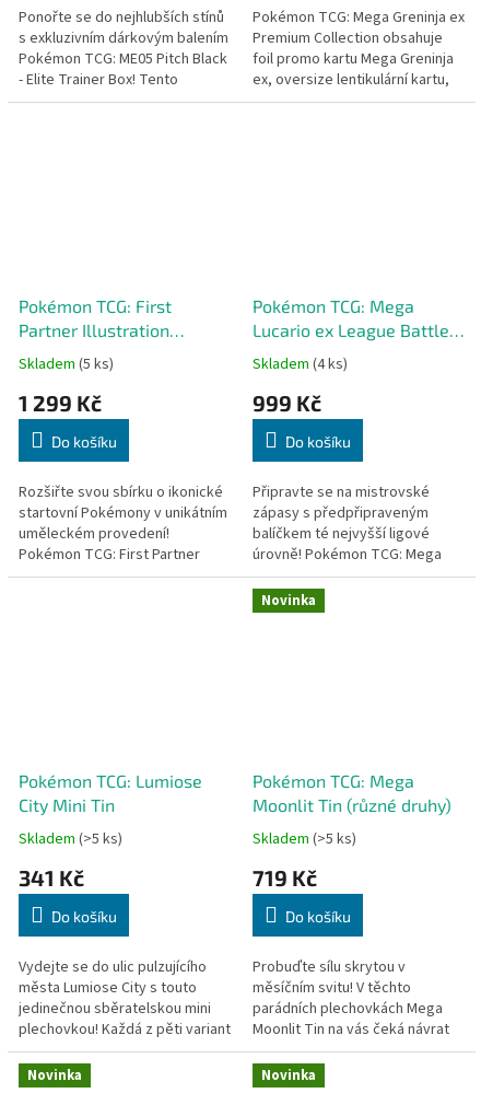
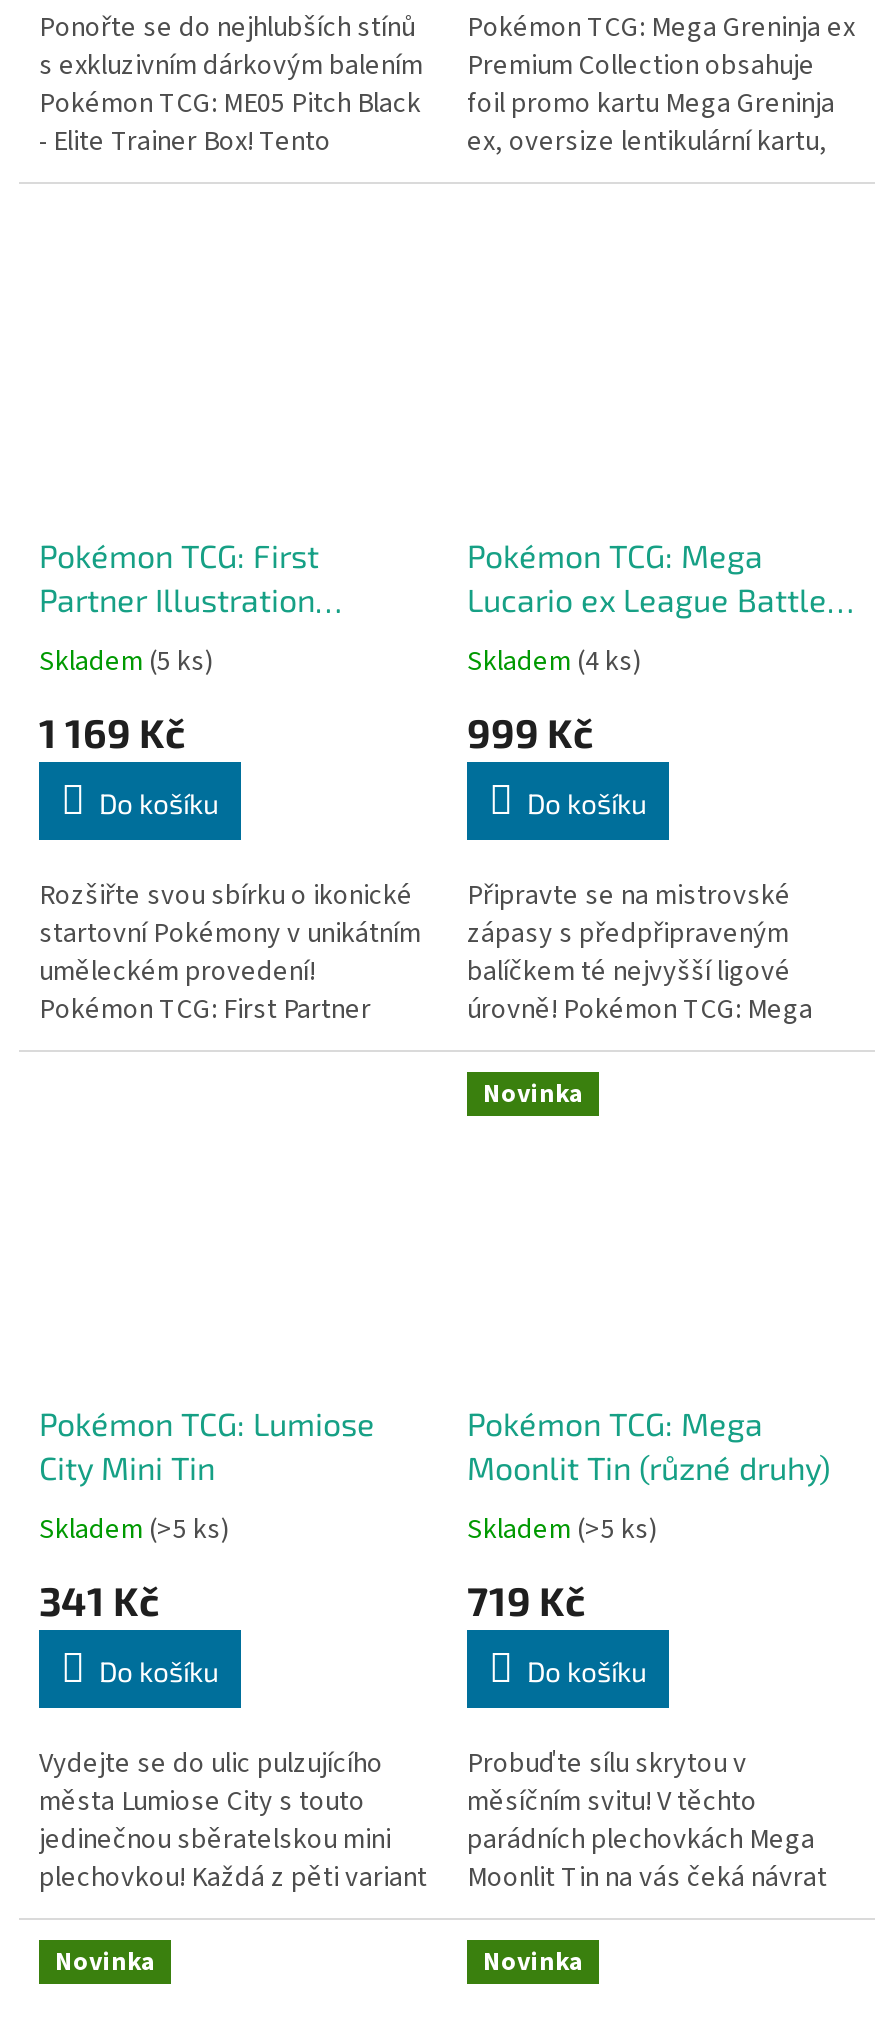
[19,390,102,416] 1 299 Kč -> [39,709,185,757] 1 169 Kč

